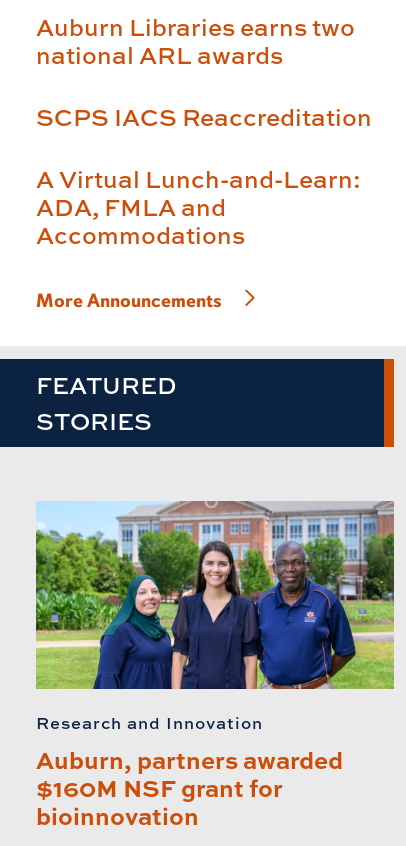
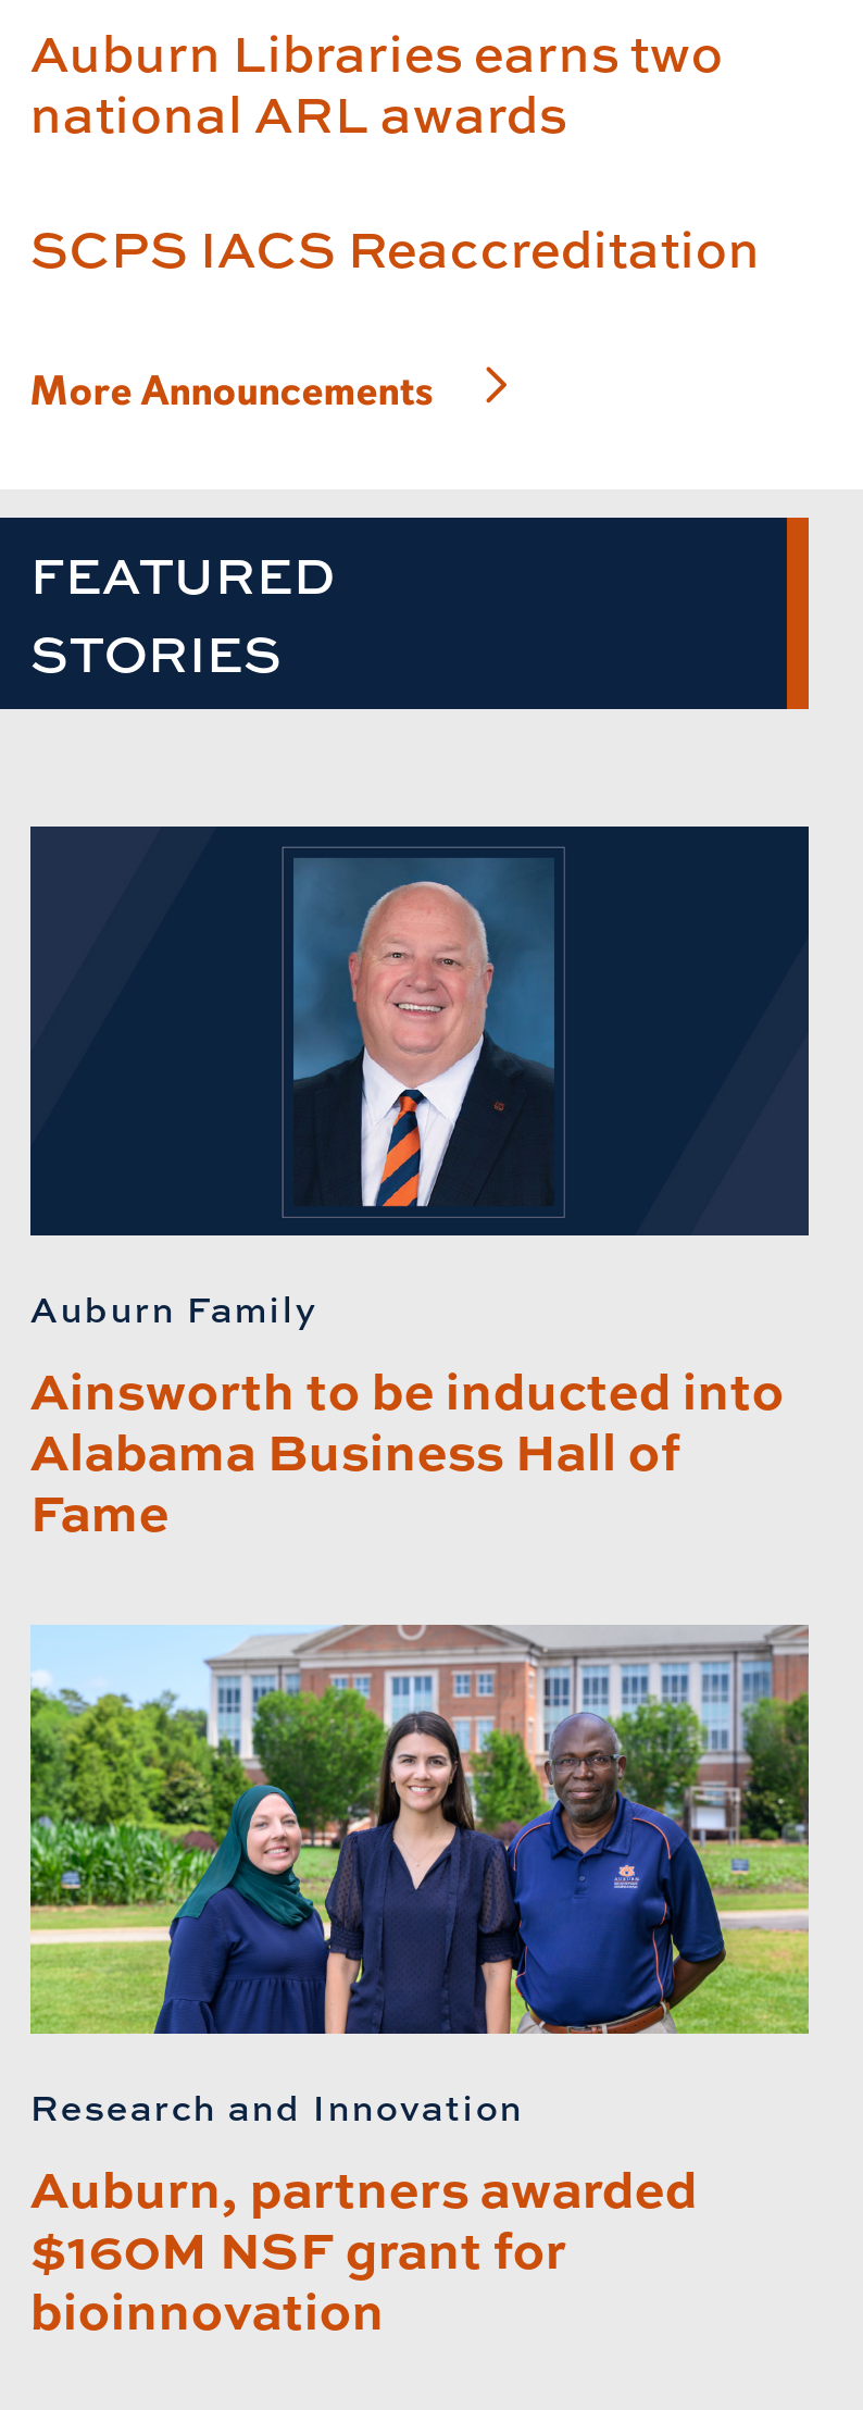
[36,162,361,251] A Virtual Lunch-and-Learn: | ADA, FMLA and | Accommodations -> none
moved [36,289,222,437] -> [30,366,434,687]: More Announcements | FEATURED | STORIES
none -> [28,824,811,1546] [image] | Auburn Family | Ainsworth to be inducted into | Alabama Business Hall of | Fame

